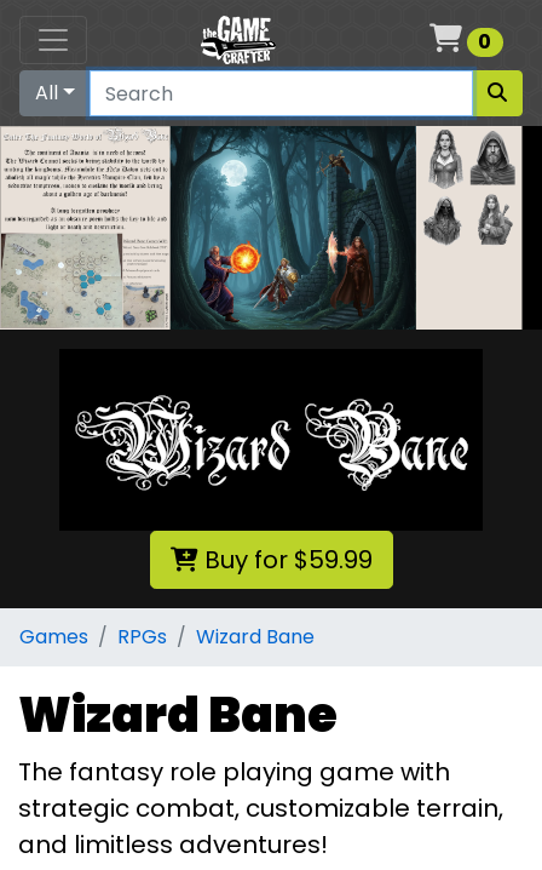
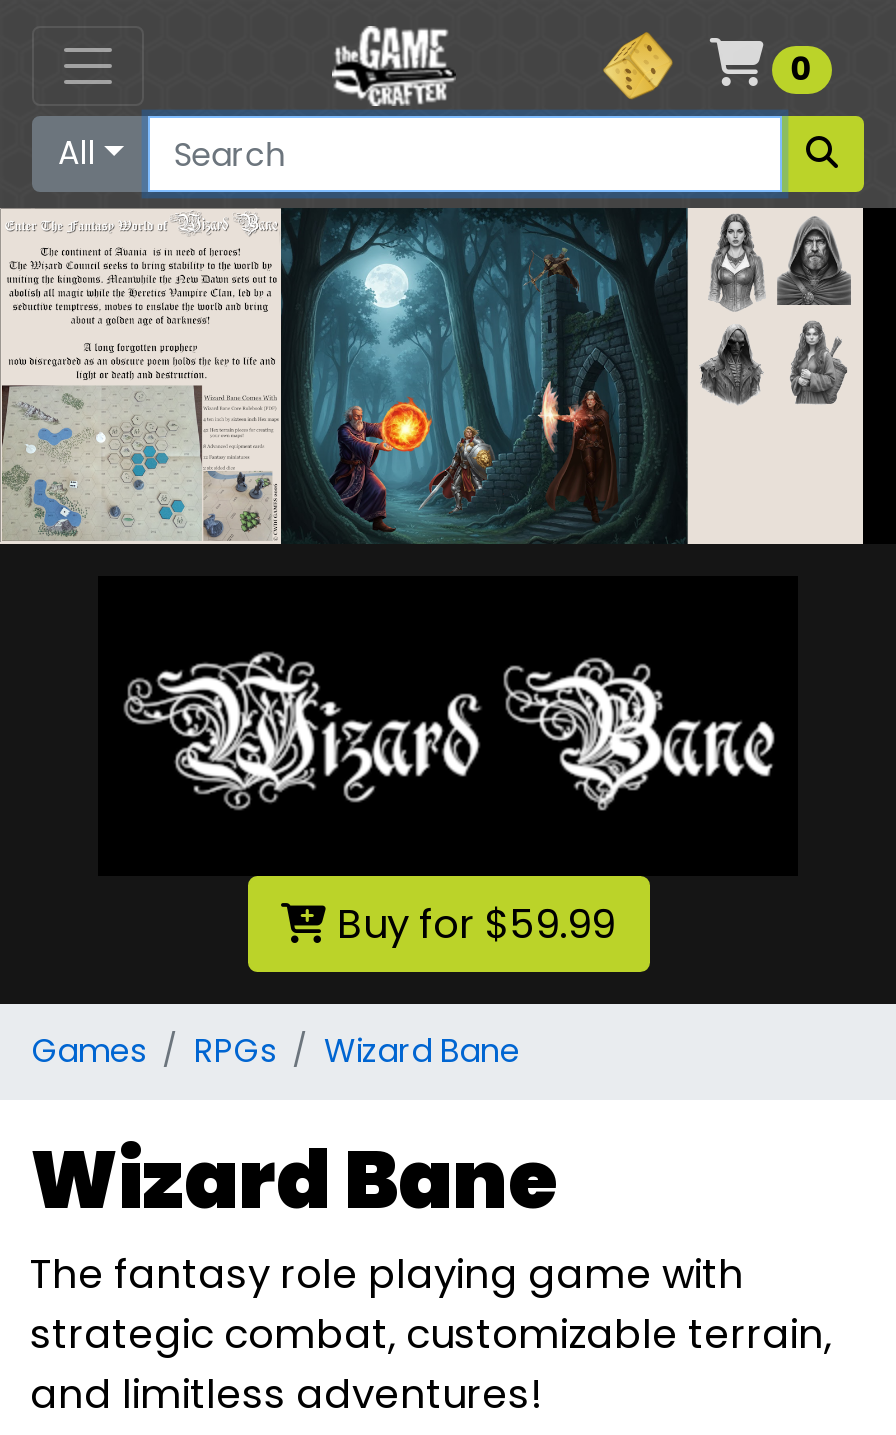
none -> [602,32,674,100] [image]

